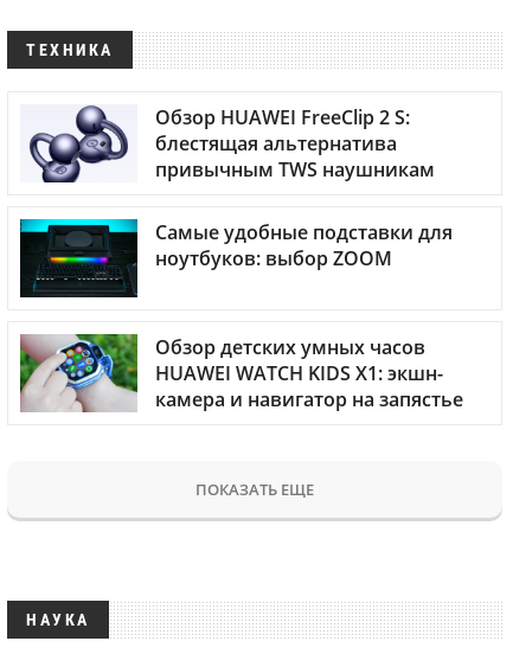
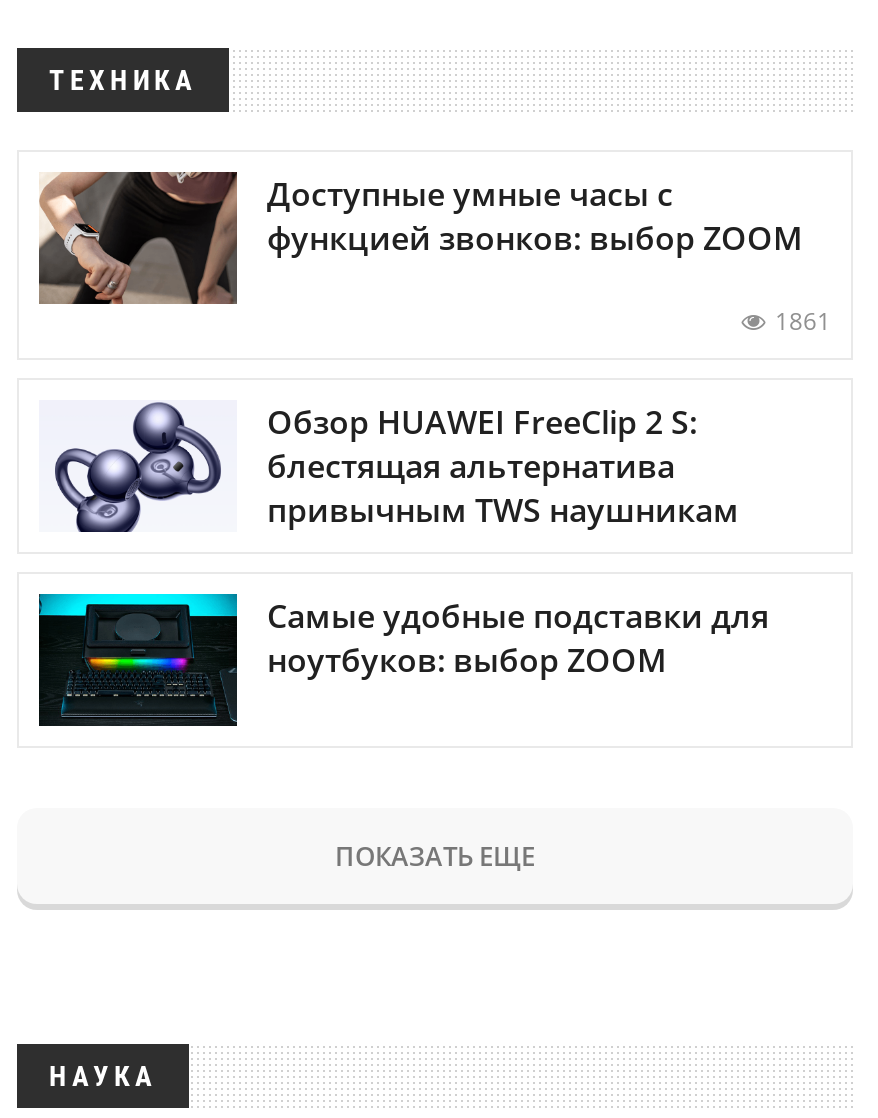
none -> [37,170,831,338] [image] | Доступные умные часы с | функцией звонков: выбор ZOOM | 1861
moved [27,104,453,272] -> [51,400,769,683]: [image] | Обзор HUAWEI FreeClip 2 S: | блестящая альтернатива | привычным TWS наушникам | Самые удобные подставки для | ноутбуков: выбор ZOOM
[19,333,463,413] [image] | Обзор детских умных часов | HUAWEI WATCH KIDS X1: экшн- | камера и навигатор на запястье -> none

